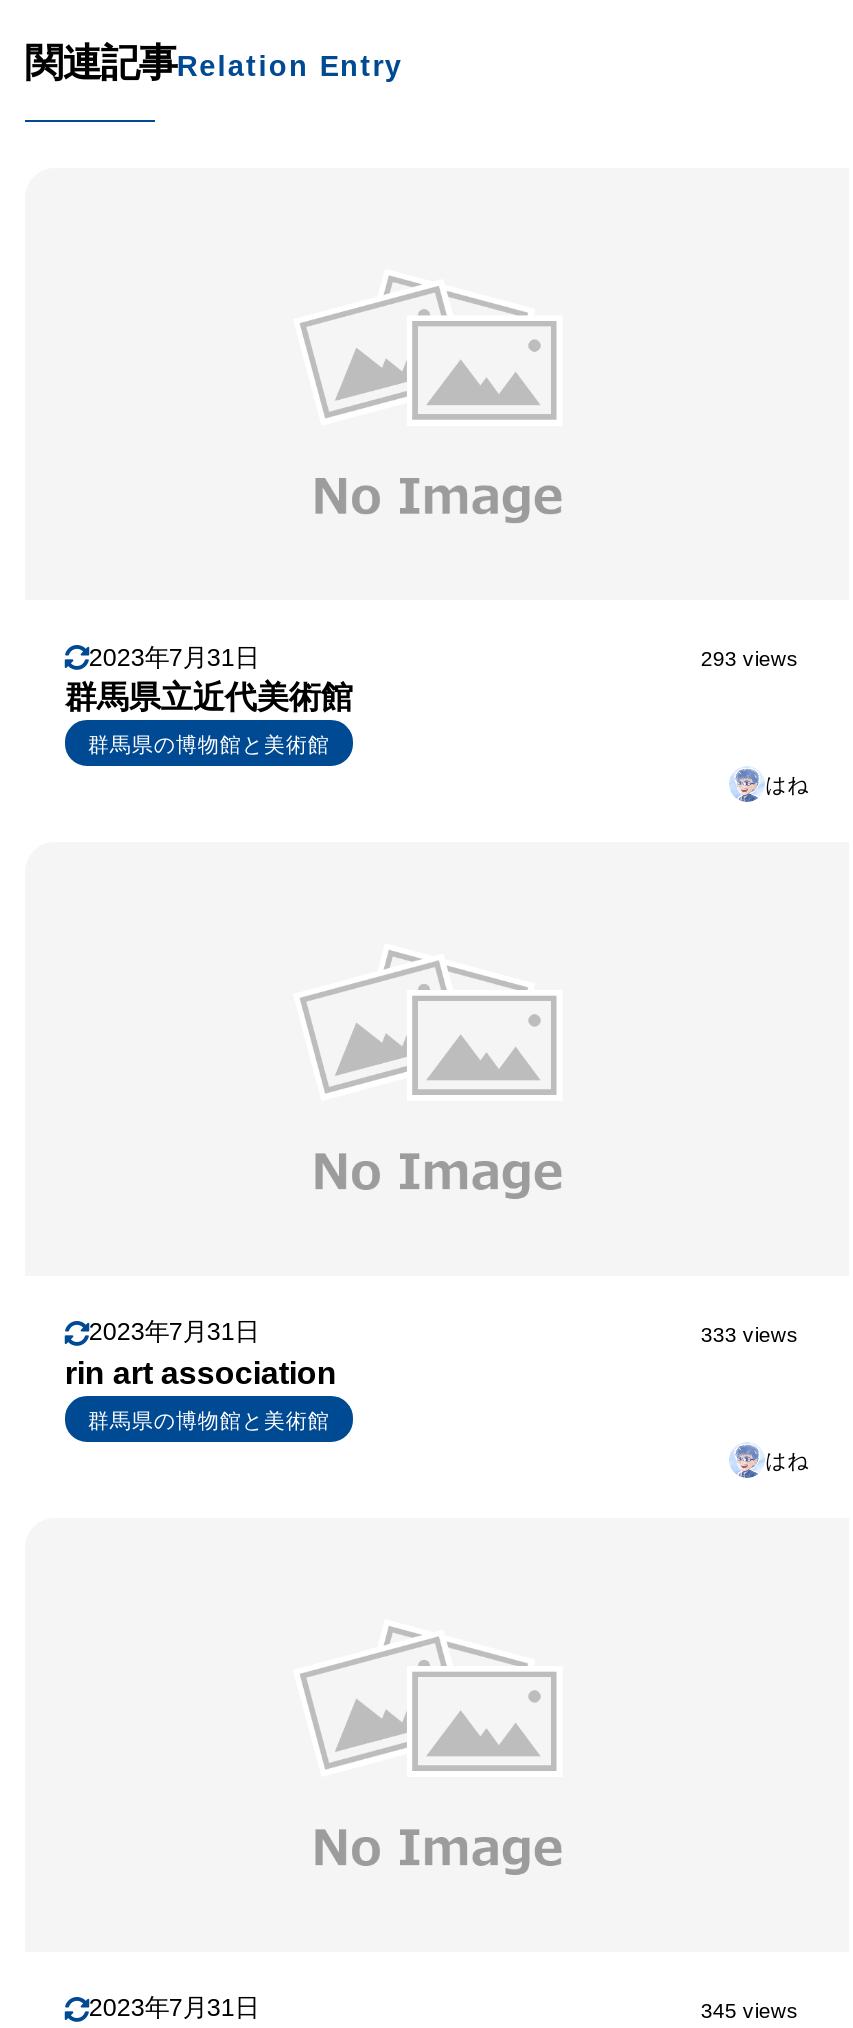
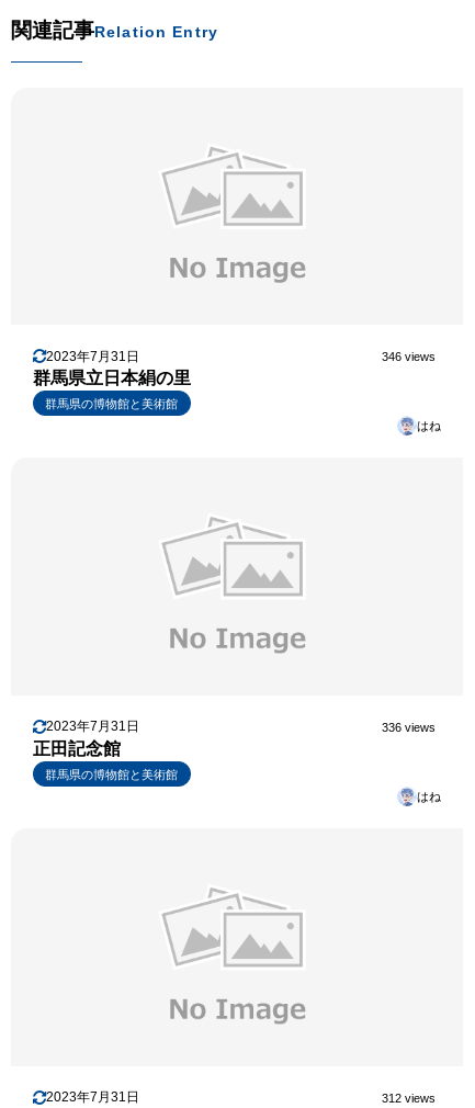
[701,646,799,670] 293 views -> [382,350,435,363] 346 views
[65,680,353,714] 群馬県立近代美術館 -> [33,369,191,387] 群馬県立日本絹の里
[65,1322,799,1390] 333 views | rin art association -> [33,721,435,758] 336 views | 正田記念館
[701,1997,799,2021] 345 views -> [382,1091,435,1104] 312 views

